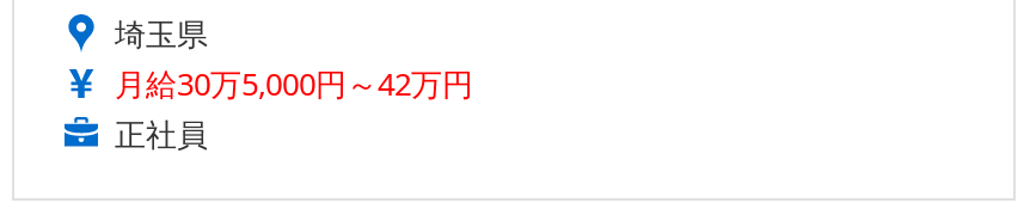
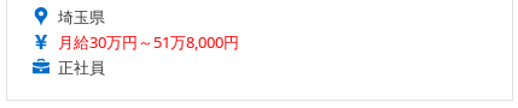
[115,61,473,104] 月給30万5,000円～42万円 -> [58,31,239,52] 月給30万円～51万8,000円

